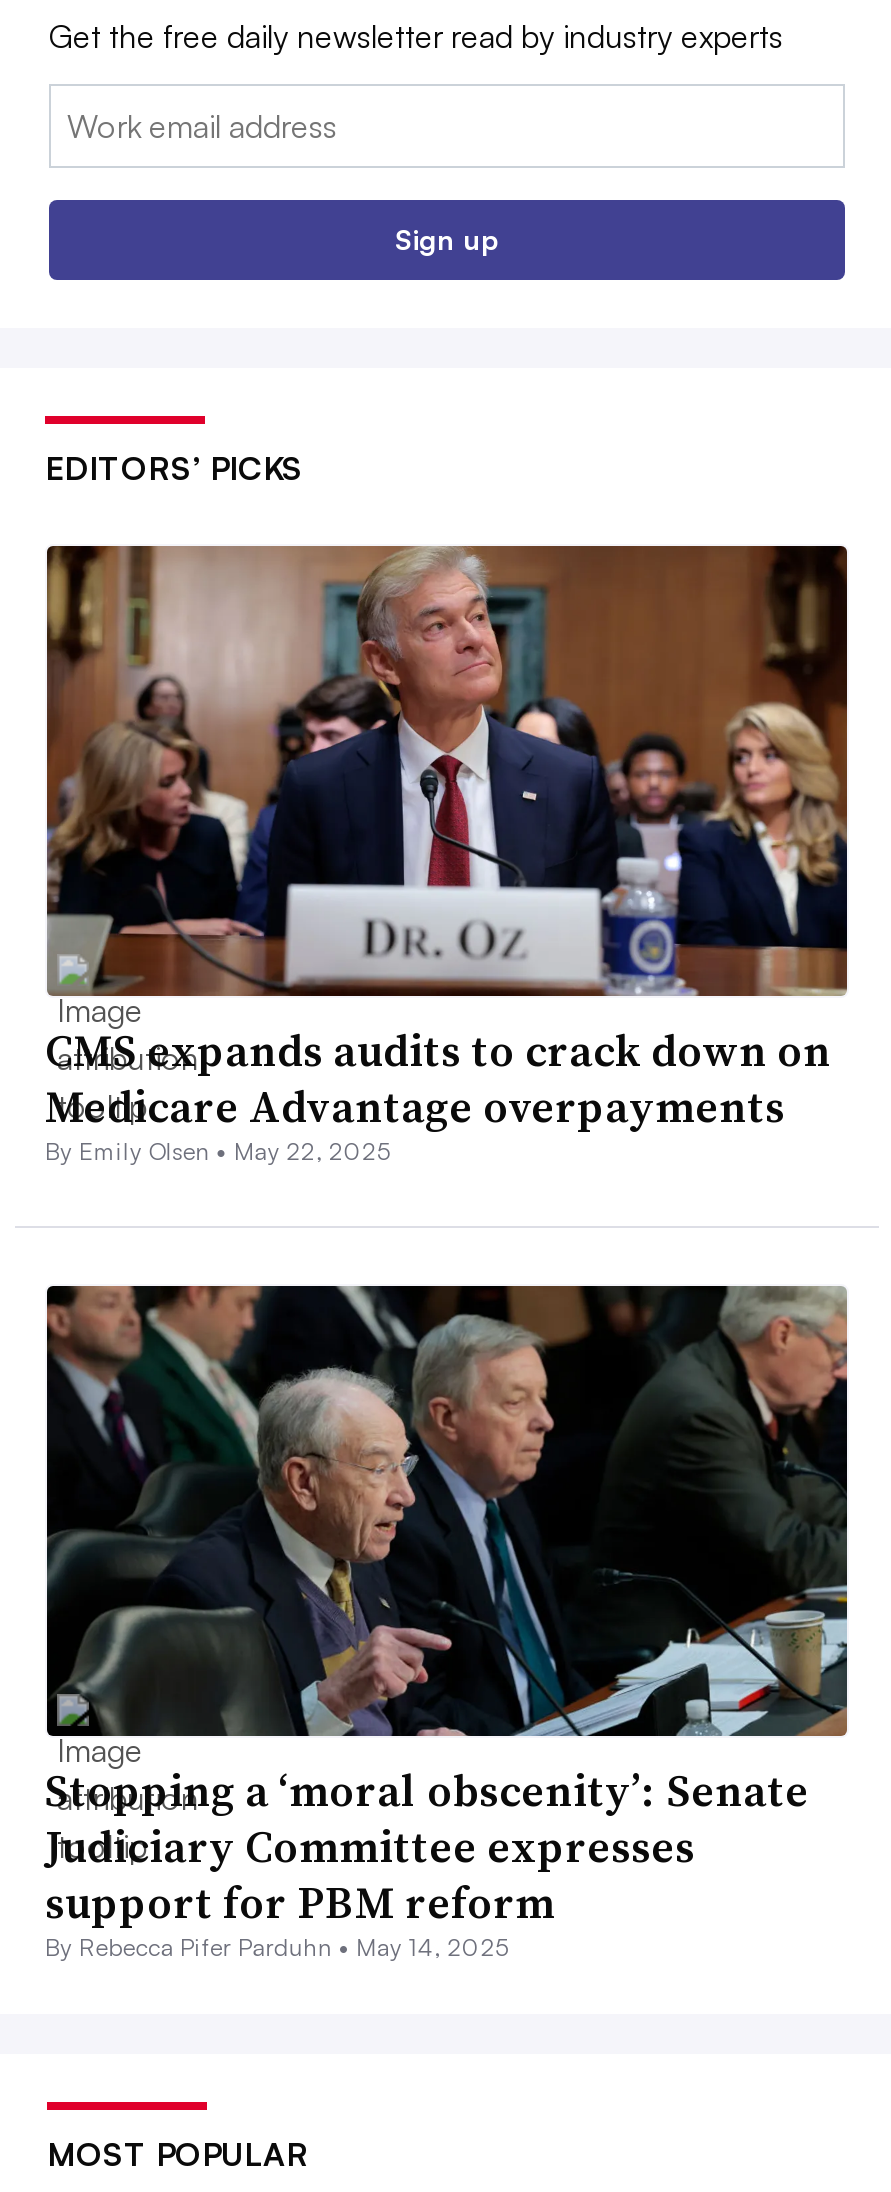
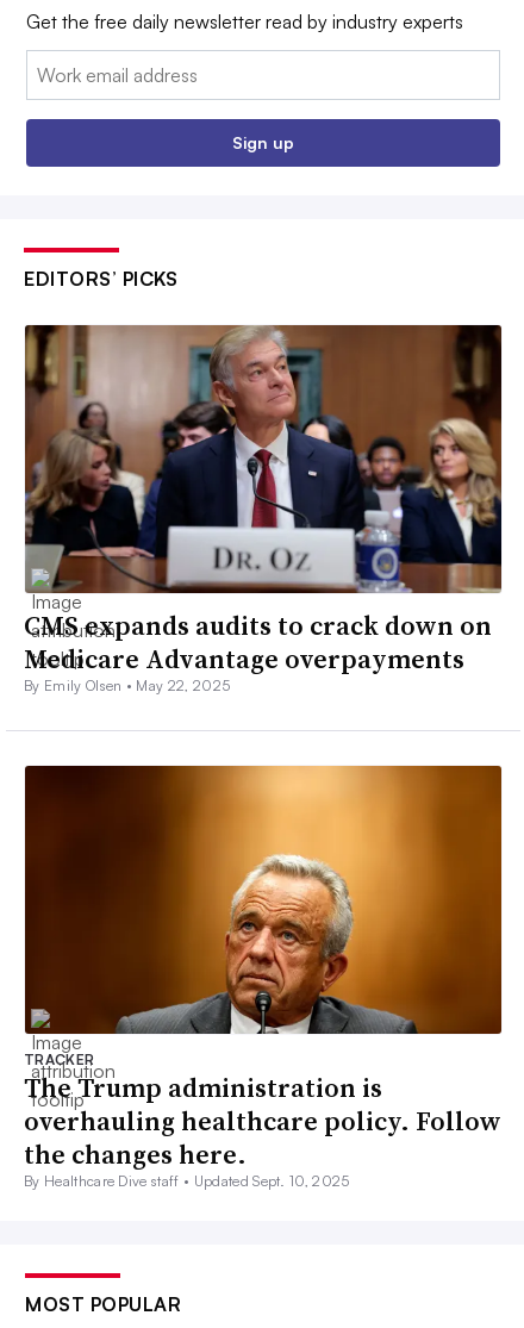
[45,1284,849,1962] [image] | Stopping a ‘moral obscenity’: Senate | Judiciary Committee expresses | support for PBM reform | By Rebecca Pifer Parduhn • May 14, 2025 -> [24,765,503,1190] [image] | TRACKER | The Trump administration is | overhauling healthcare policy. Follow | the changes here. | By Healthcare Dive staff • Updated Sept. 10, 2025

